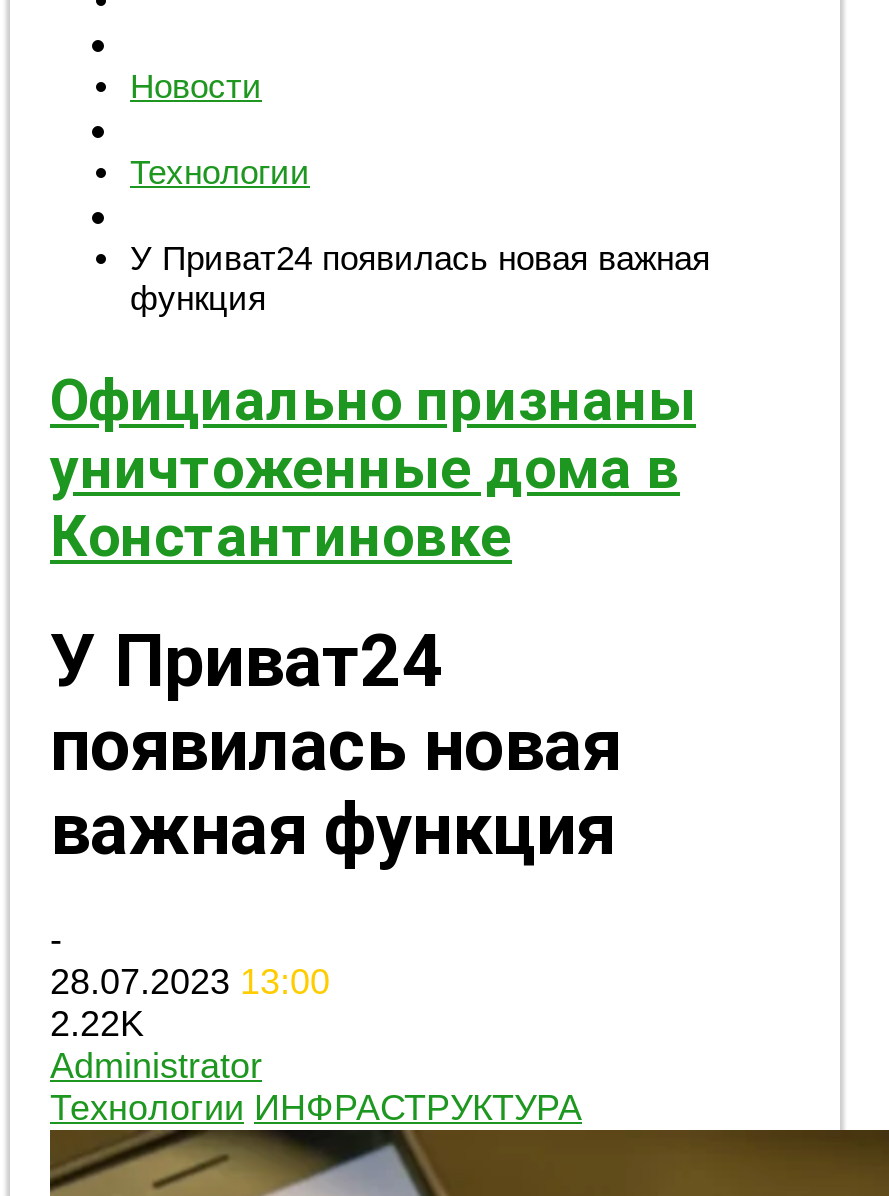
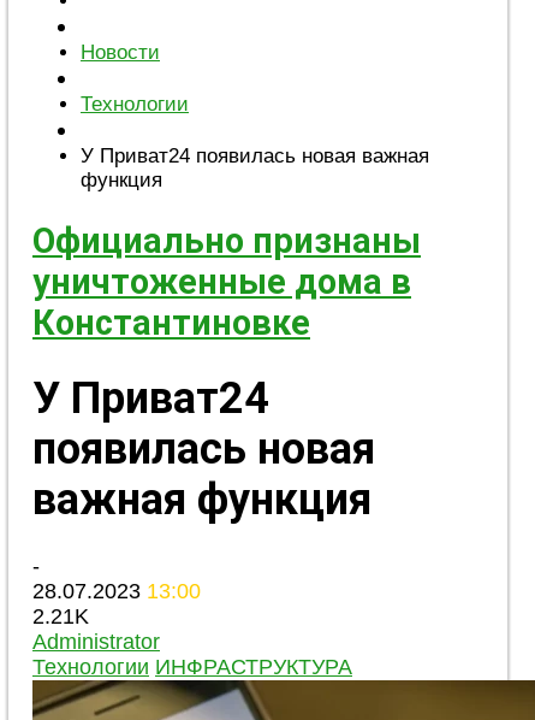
[50,1003,144,1043] 2.22K -> [32,604,89,628] 2.21K

